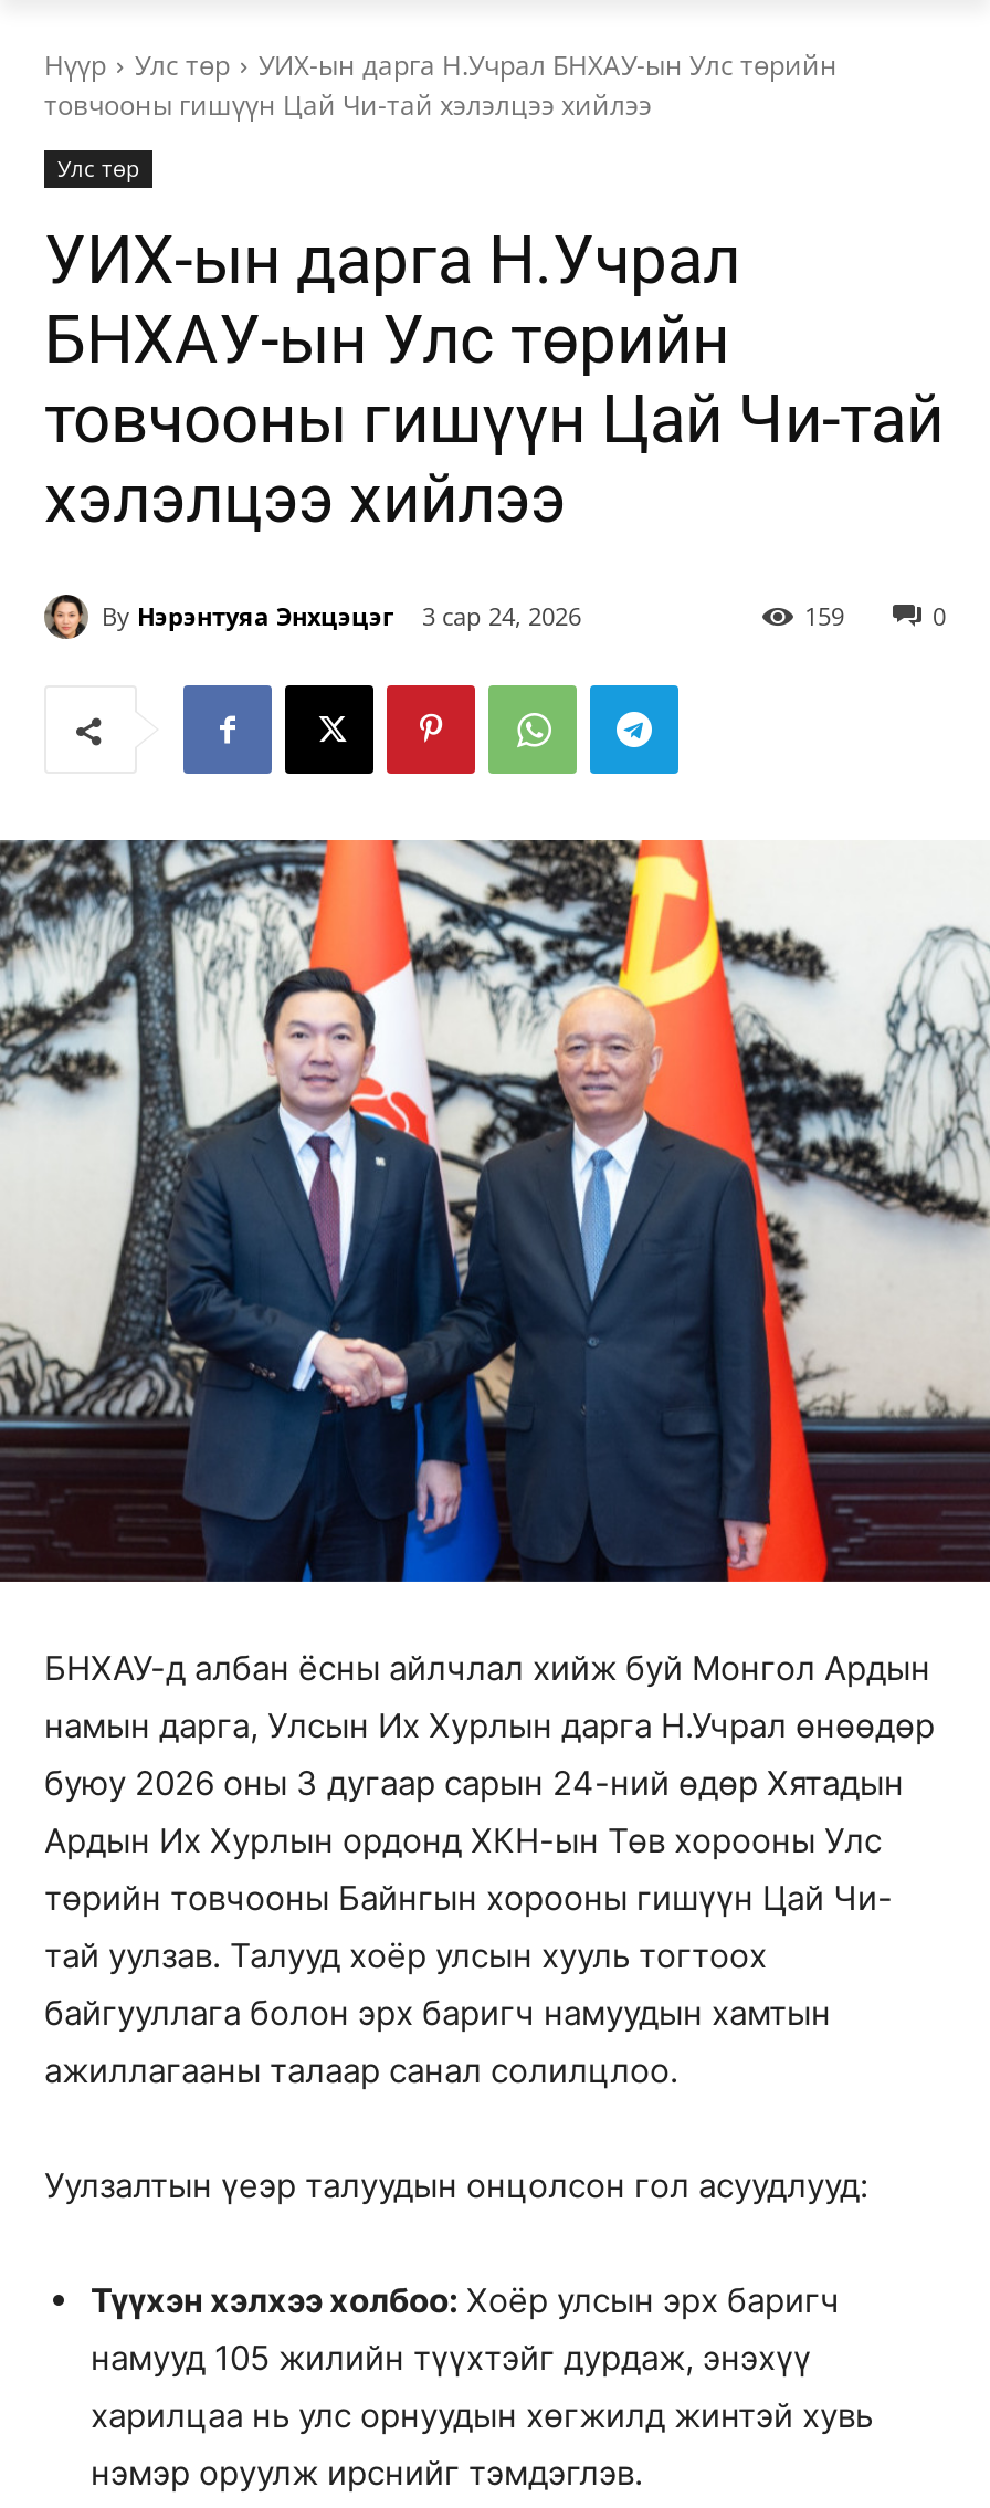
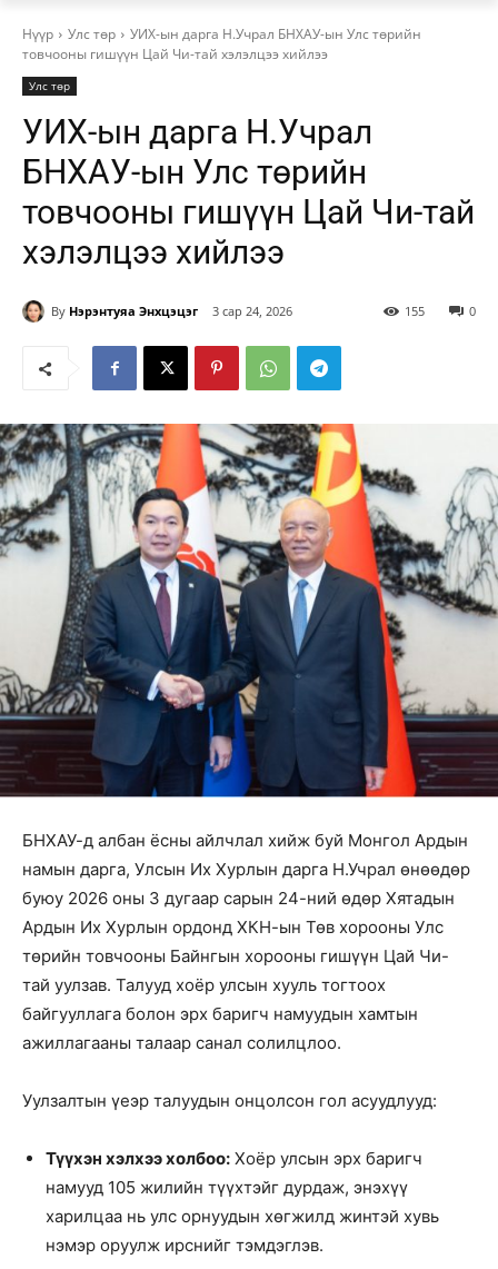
[804,599,844,632] 159 -> [405,303,425,319] 155

